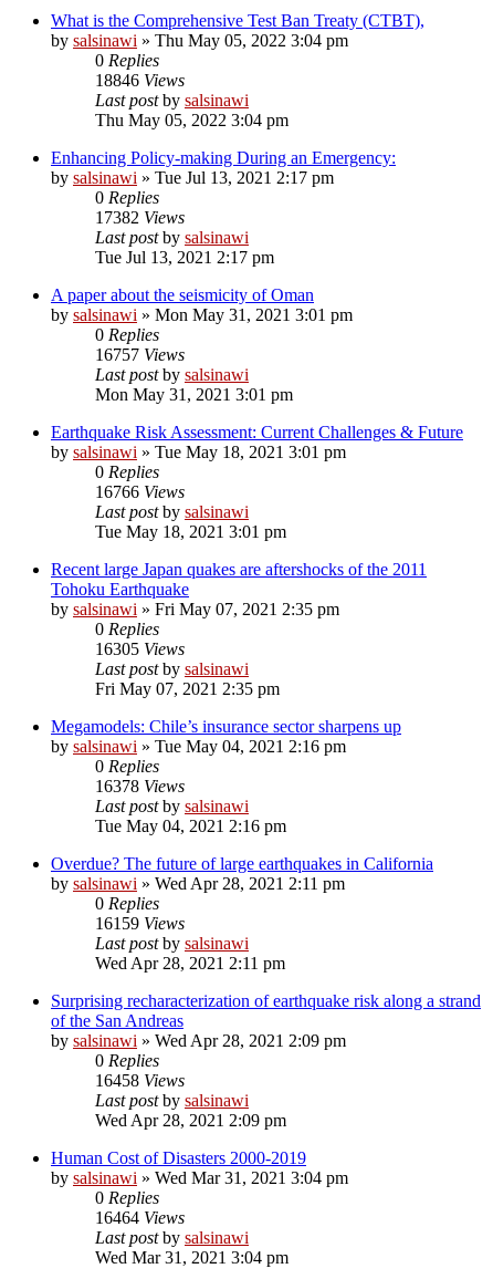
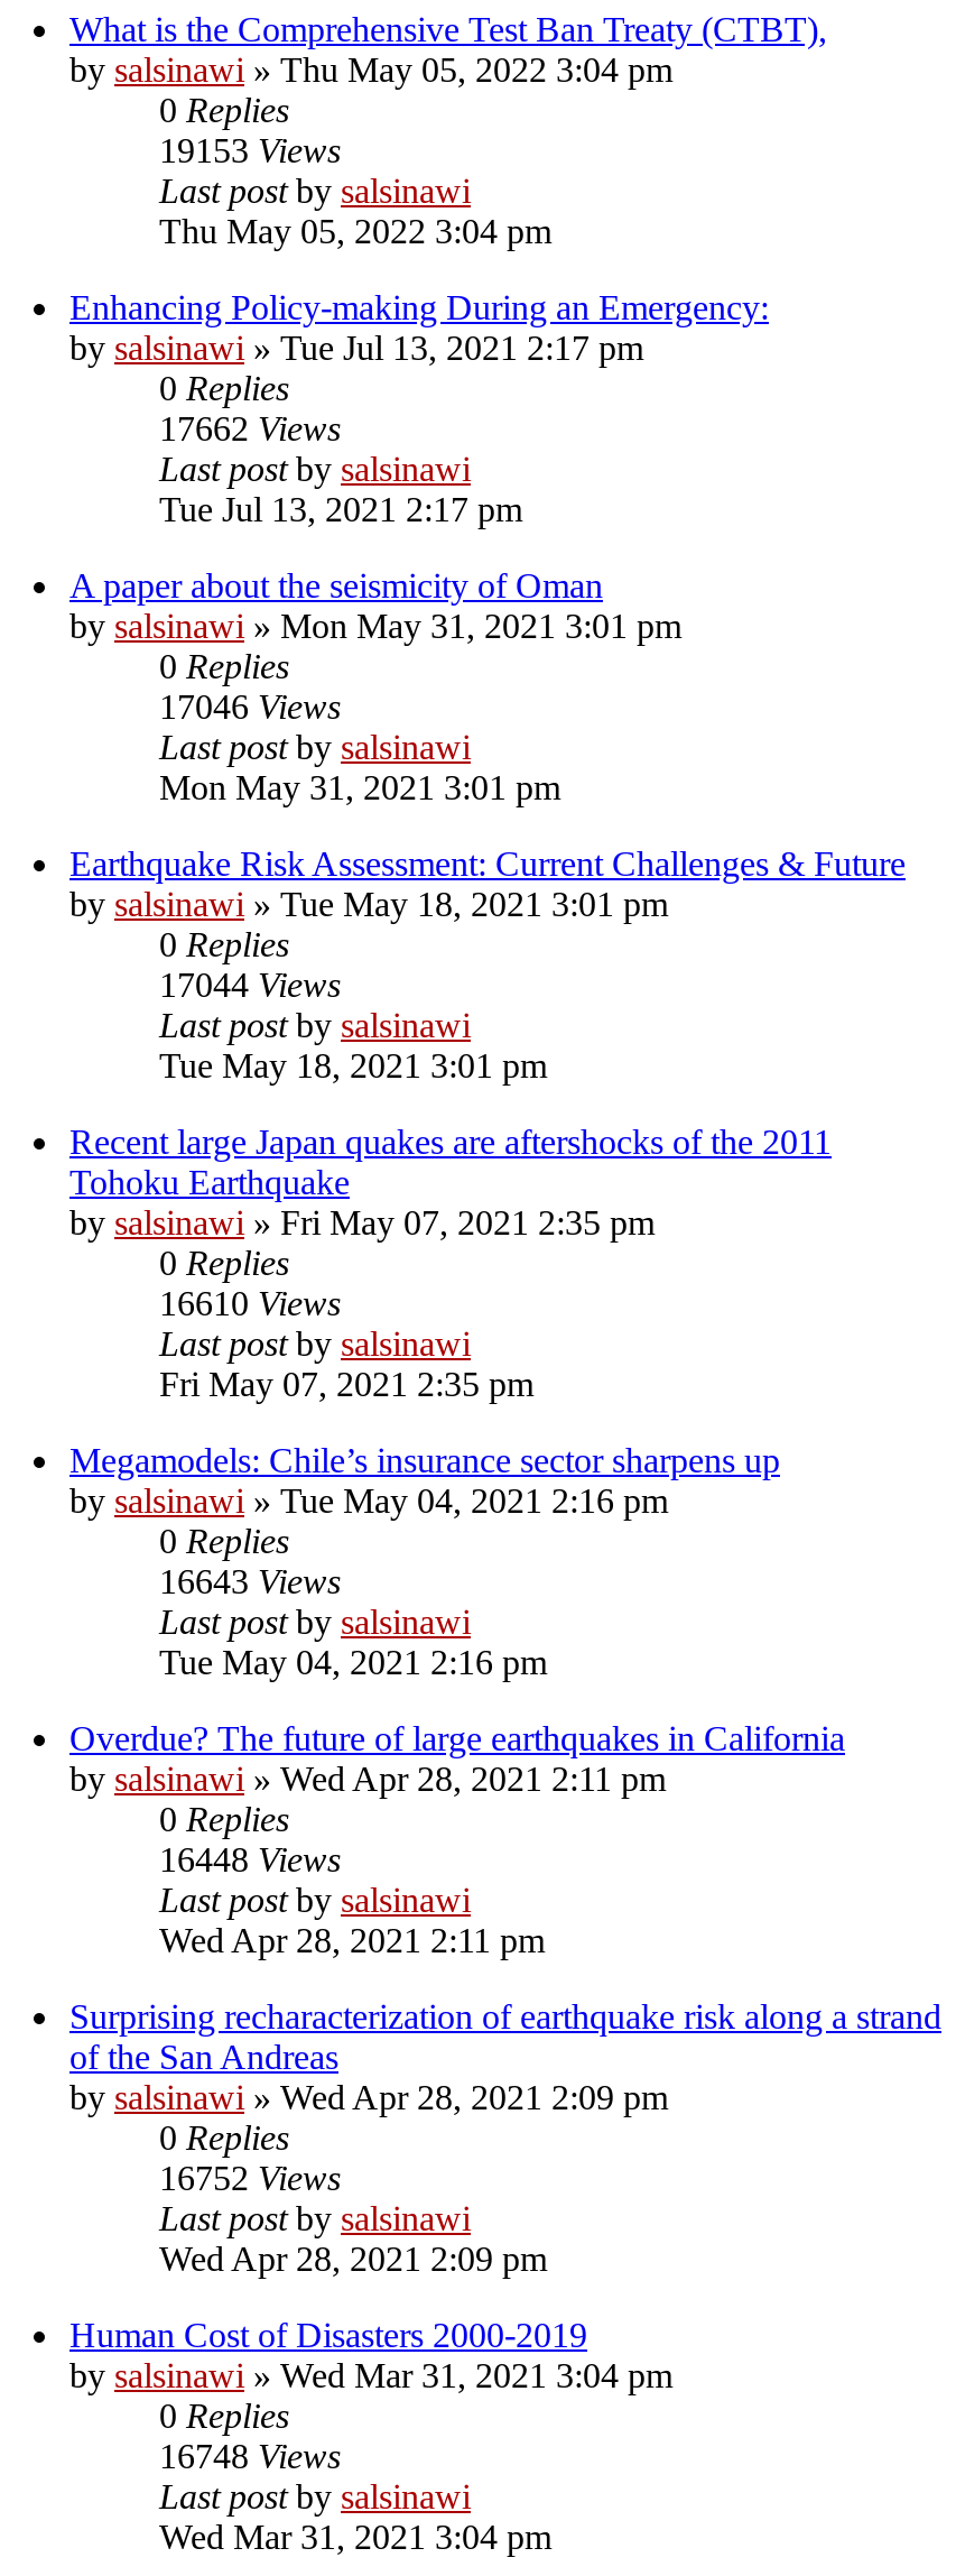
[95,71,185,90] 18846 Views -> [159,131,341,169] 19153 Views
[95,208,185,227] 17382 Views -> [159,409,341,447] 17662 Views
[95,345,185,364] 16757 Views -> [159,687,341,725] 17046 Views
[95,482,185,501] 16766 Views -> [159,965,341,1003] 17044 Views
[95,639,185,658] 16305 Views -> [159,1284,341,1322] 16610 Views
[95,777,185,795] 16378 Views -> [159,1562,341,1600] 16643 Views
[95,914,185,933] 16159 Views -> [159,1840,341,1878] 16448 Views
[95,1071,185,1090] 16458 Views -> [159,2159,341,2197] 16752 Views
[95,1208,185,1227] 16464 Views -> [159,2437,341,2475] 16748 Views

